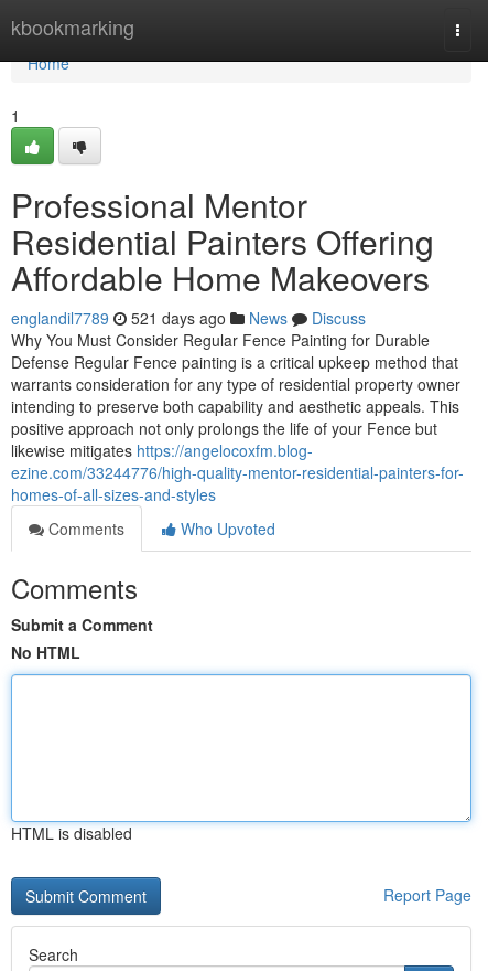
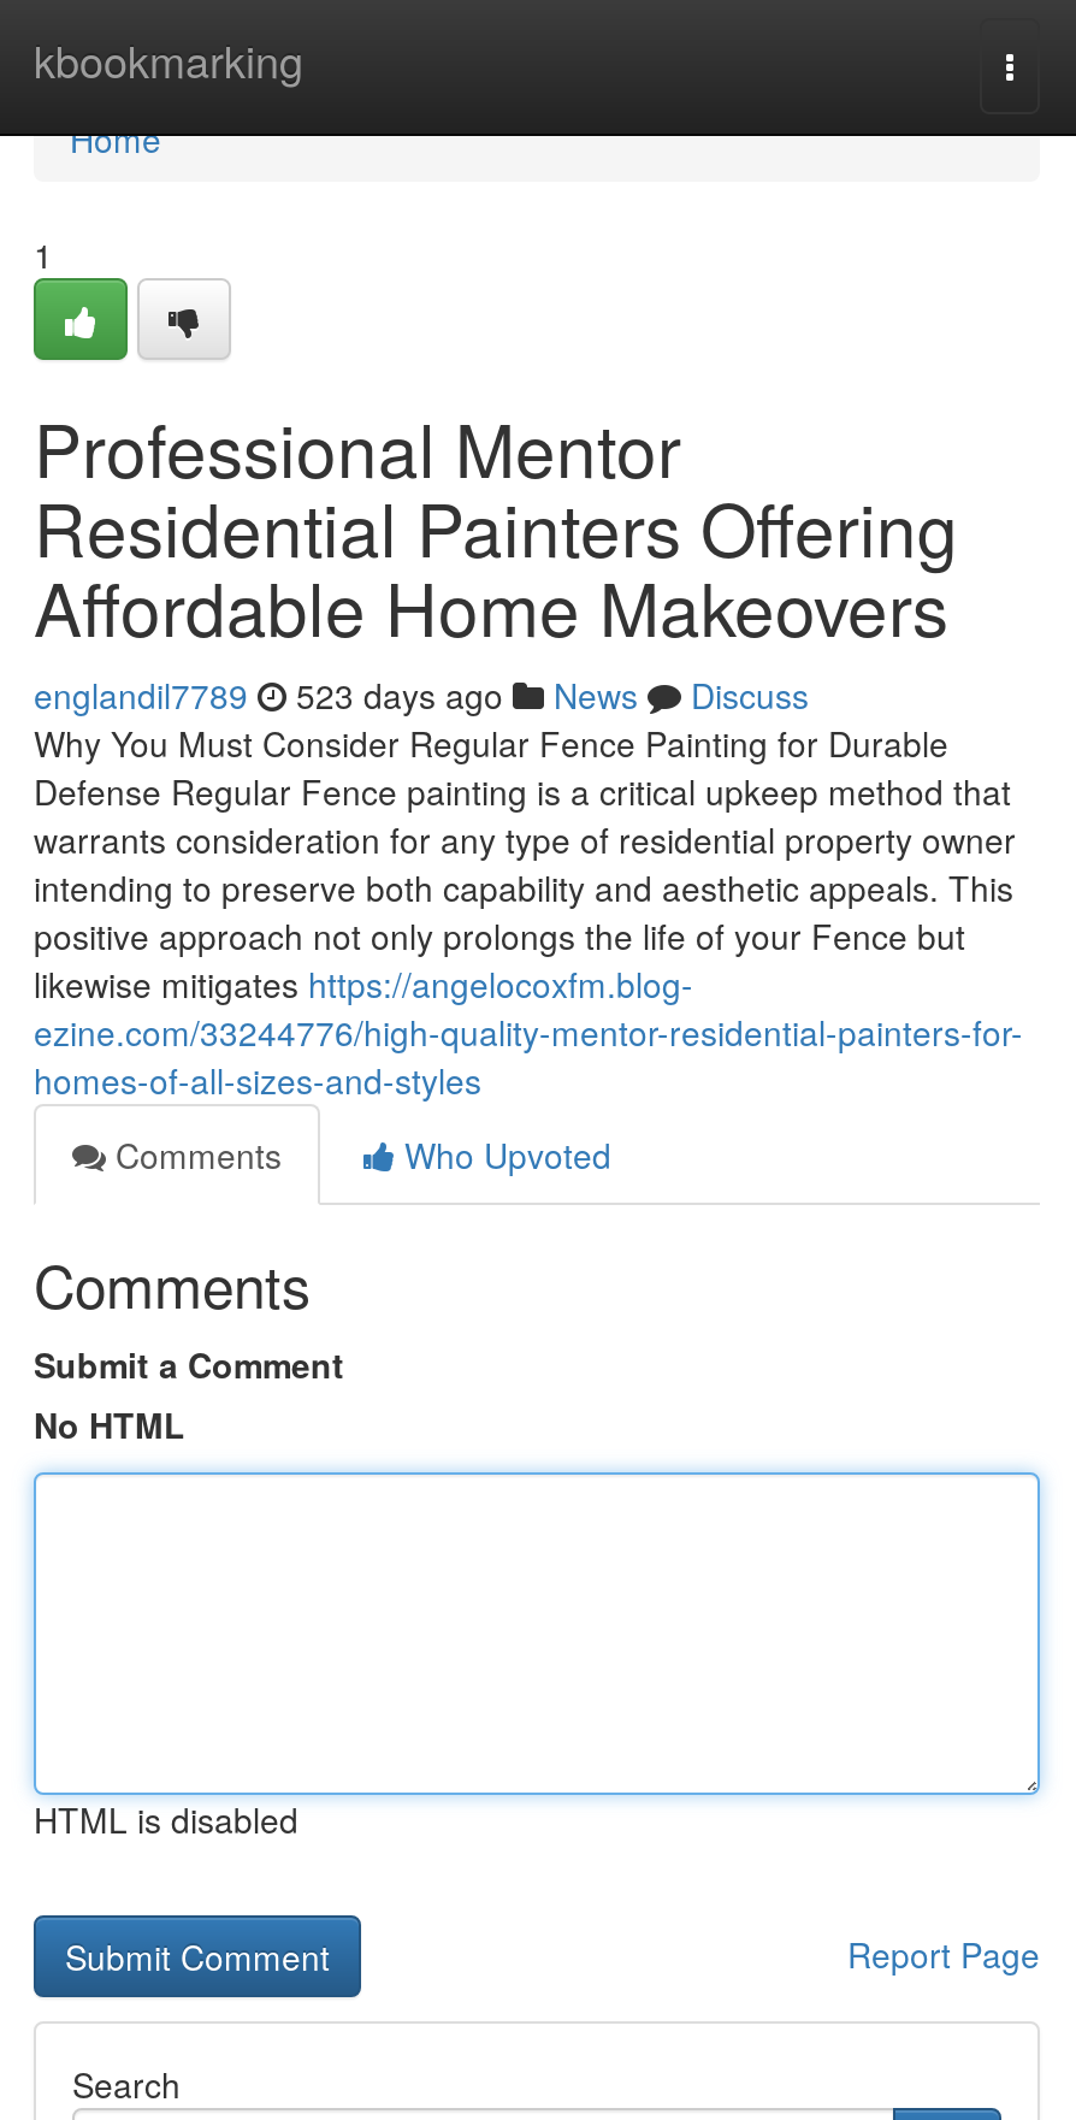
[11,307,366,329] englandil7789 521 days ago News Discuss -> [34,671,809,719] englandil7789 523 days ago News Discuss

